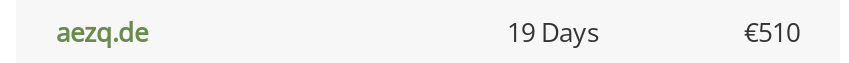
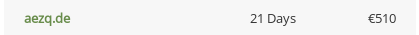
[507,13,599,49] 19 Days -> [249,8,295,26] 21 Days

